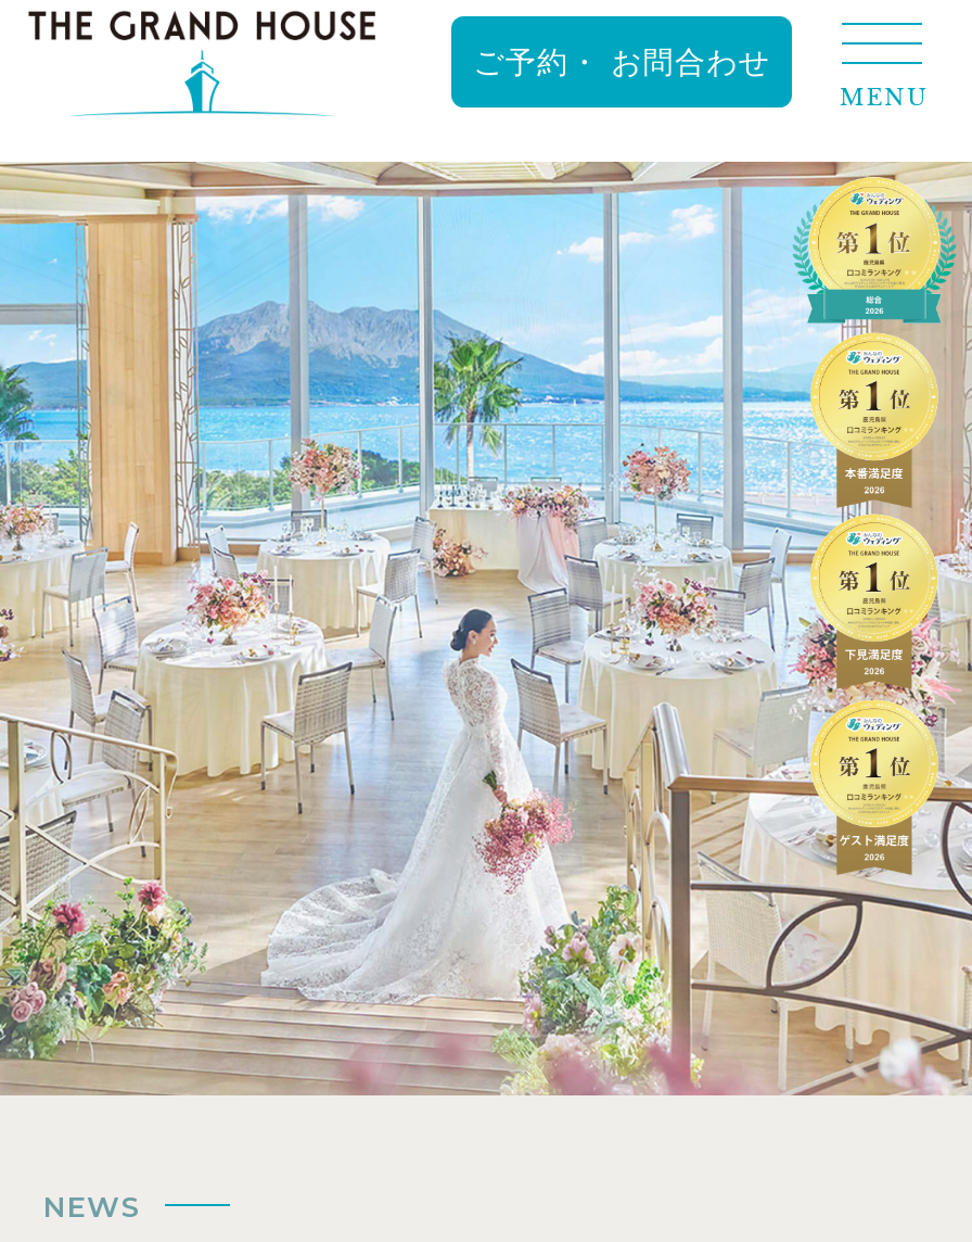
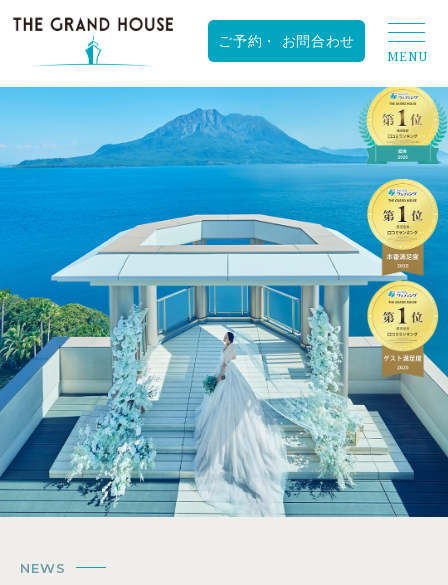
[7,160,965,1095] [image] -> [3,86,445,518] [image]

